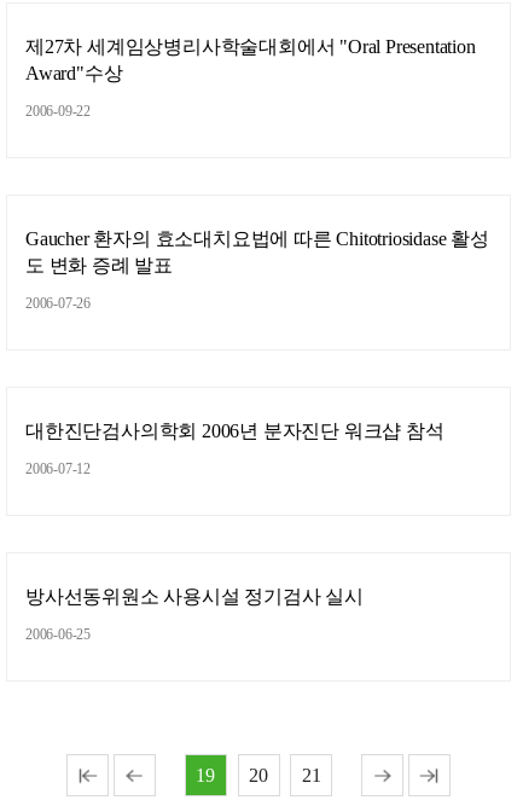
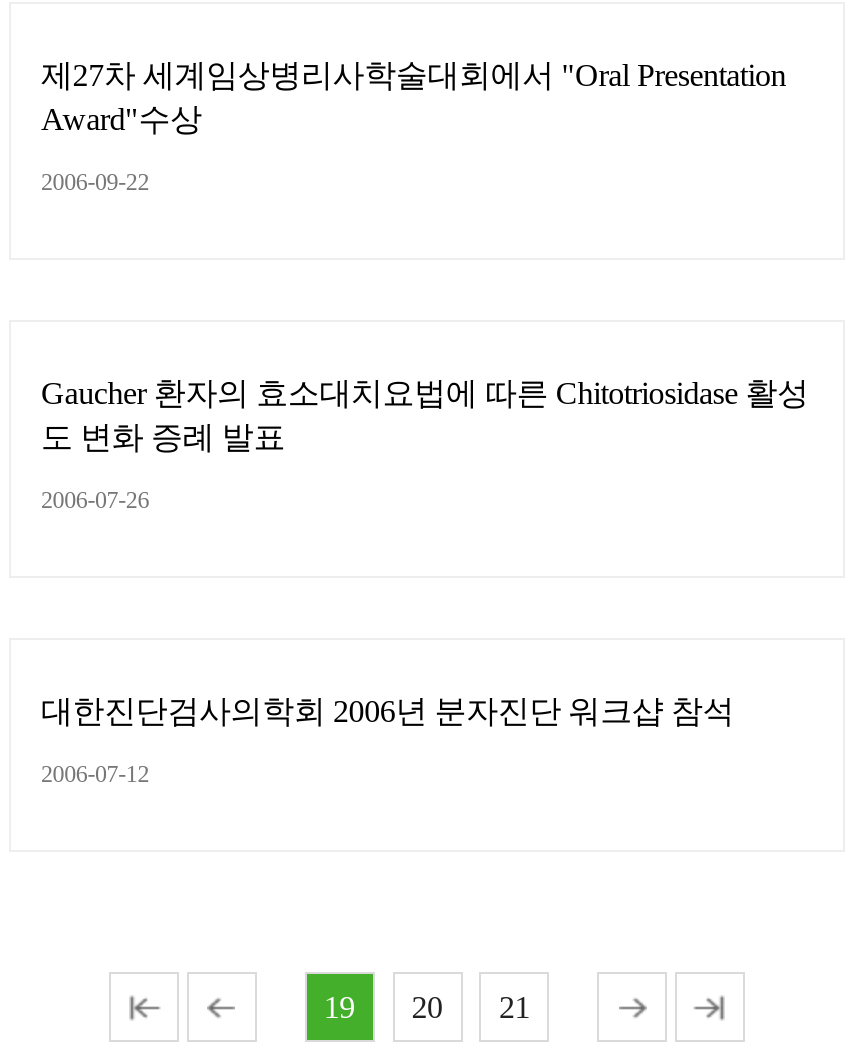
[25,586,364,643] 방사선동위원소 사용시설 정기검사 실시 | 2006-06-25 -> none

